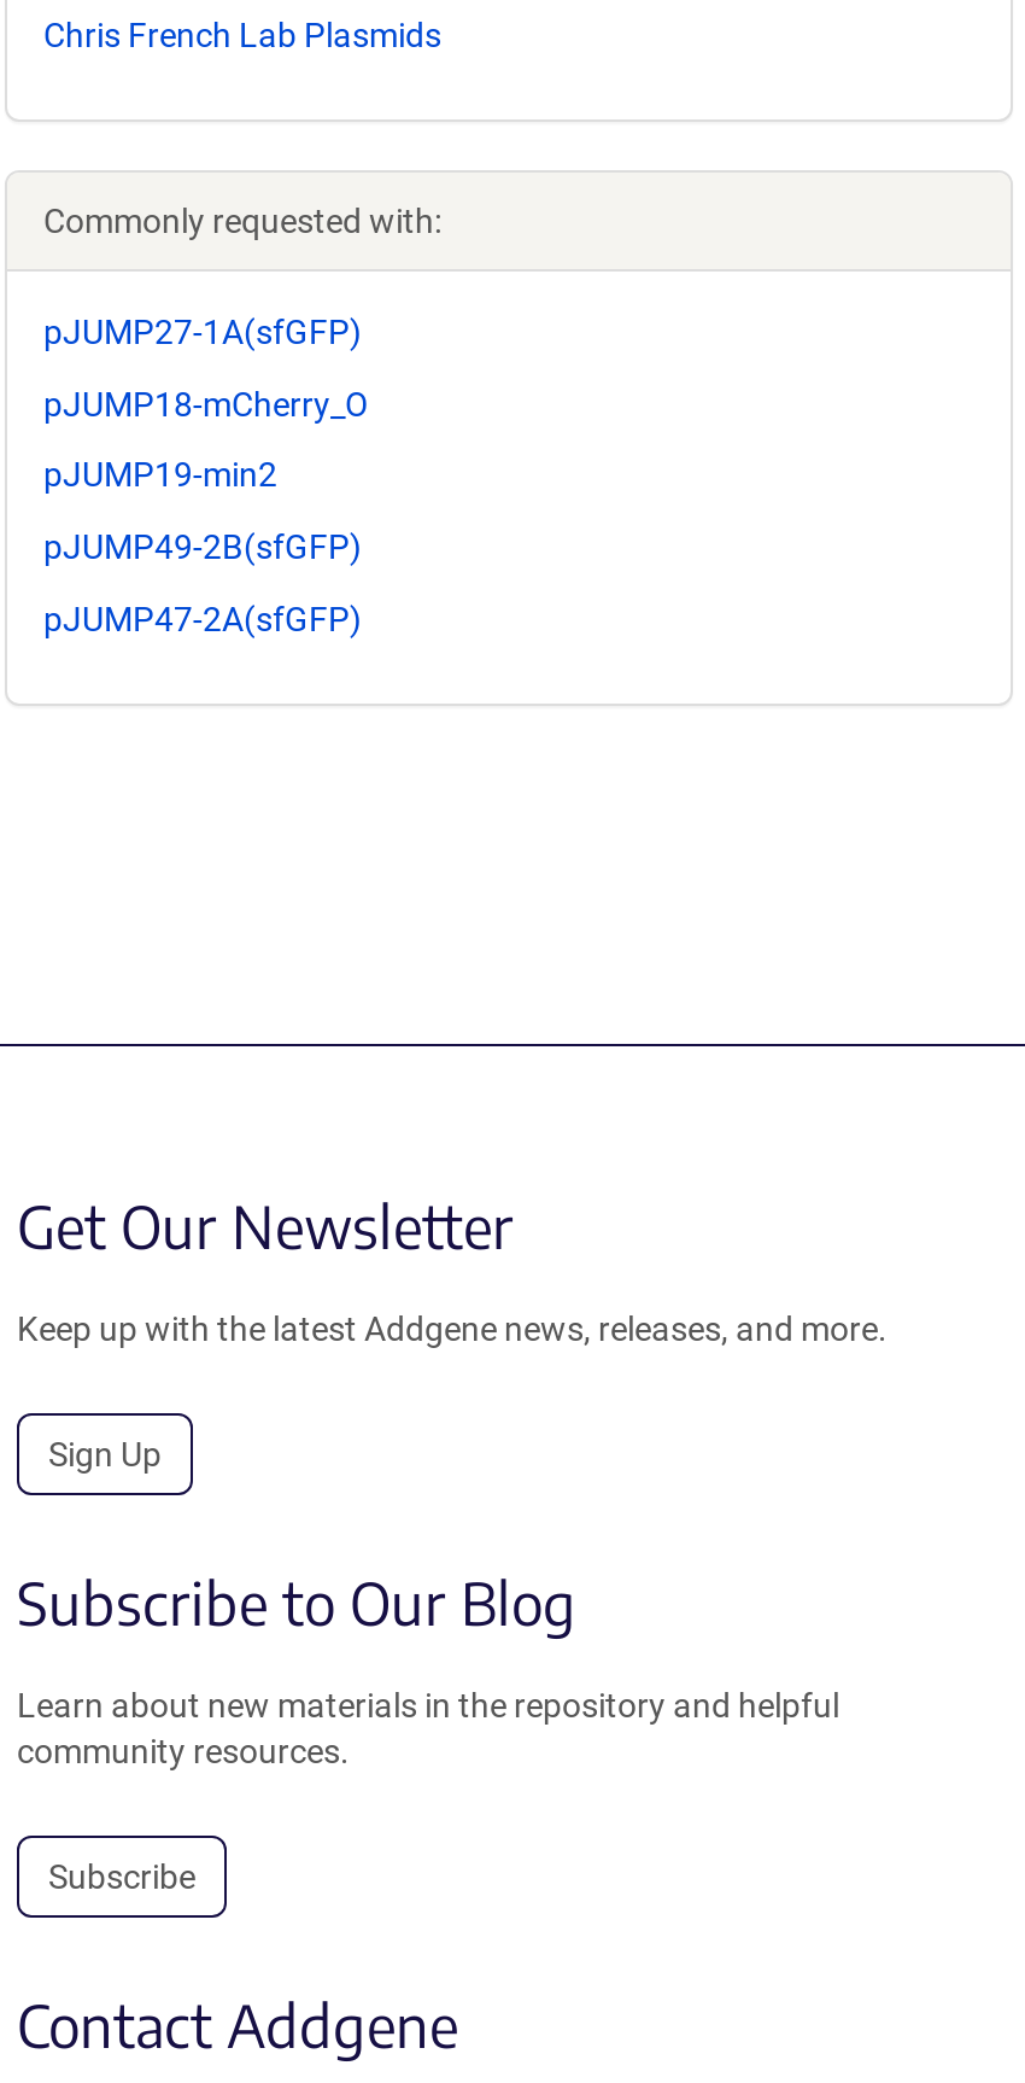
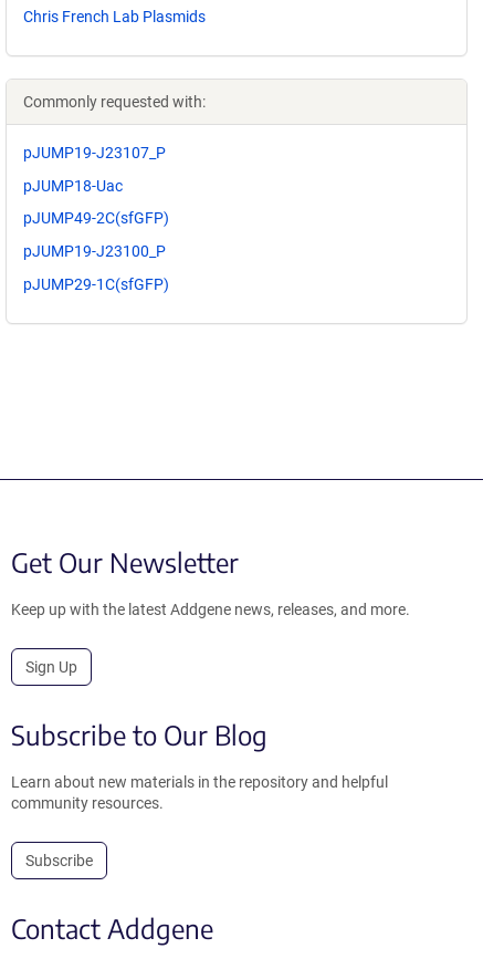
[43,312,362,351] pJUMP27-1A(sfGFP) -> [23,144,166,161] pJUMP19-J23107_P
[43,384,369,423] pJUMP18-mCherry_O -> [23,177,123,194] pJUMP18-Uac
[43,456,277,495] pJUMP19-min2 -> [23,209,169,227] pJUMP49-2C(sfGFP)
[43,528,362,566] pJUMP49-2B(sfGFP) -> [23,242,166,260] pJUMP19-J23100_P
[43,600,362,638] pJUMP47-2A(sfGFP) -> [23,275,169,293] pJUMP29-1C(sfGFP)

